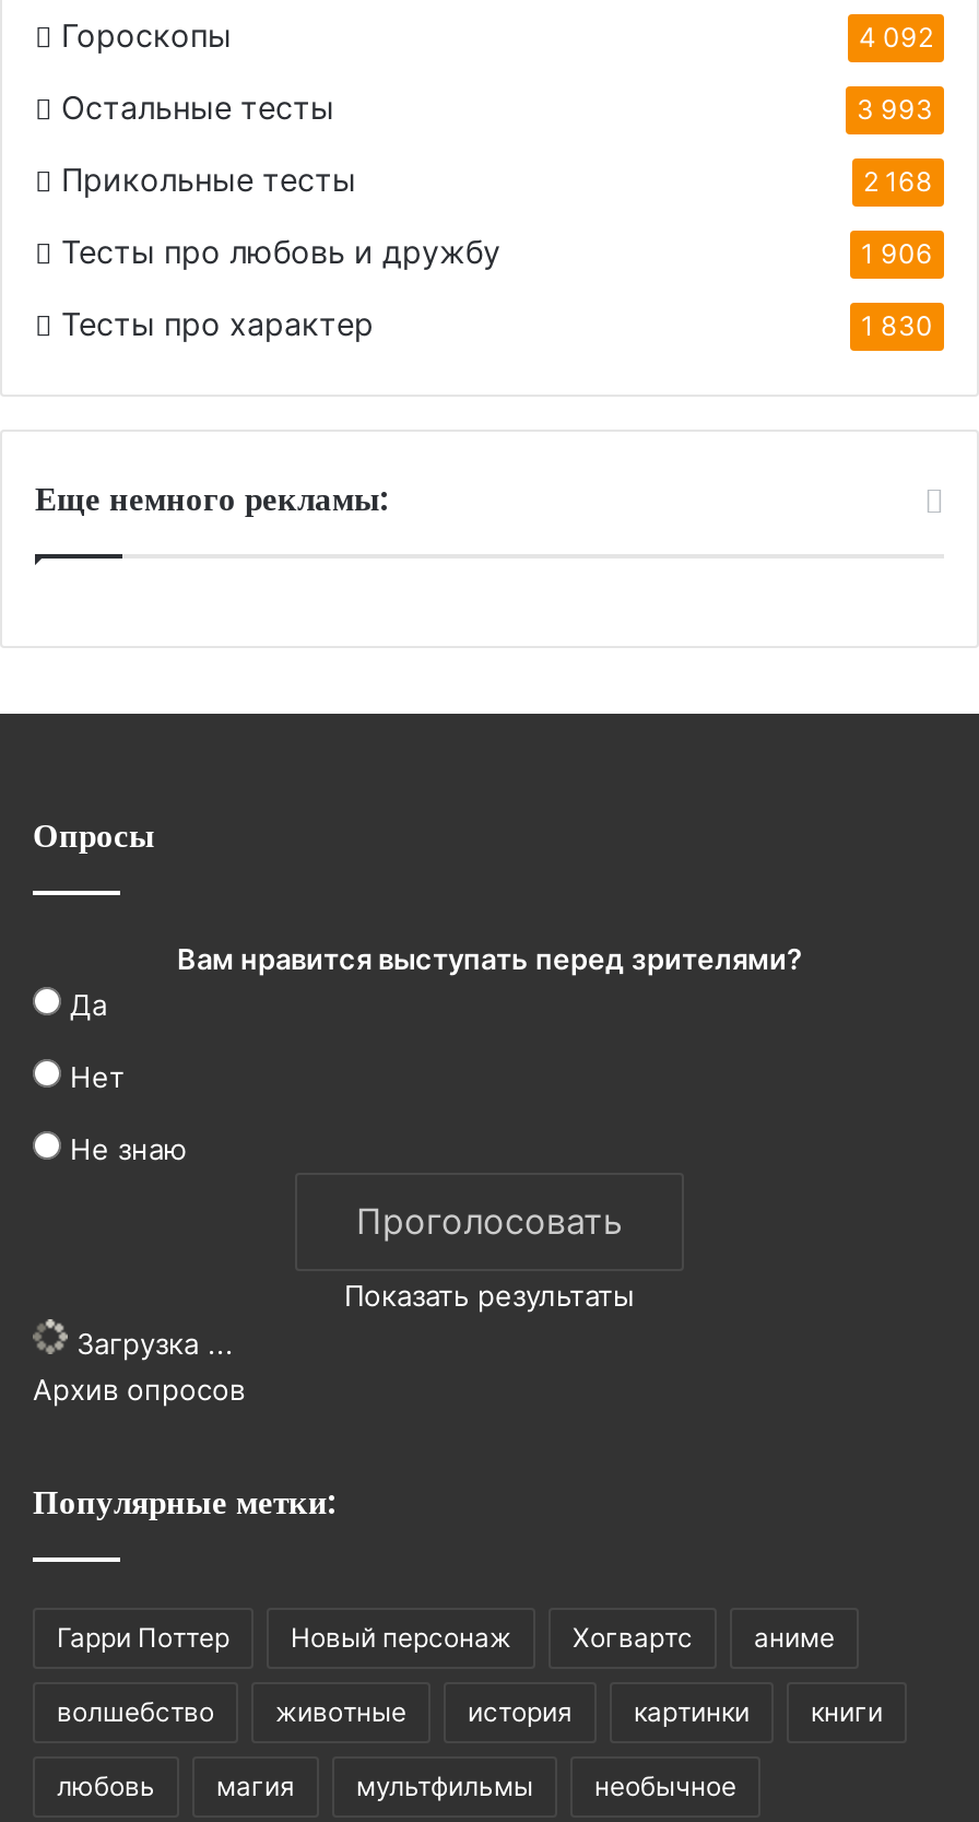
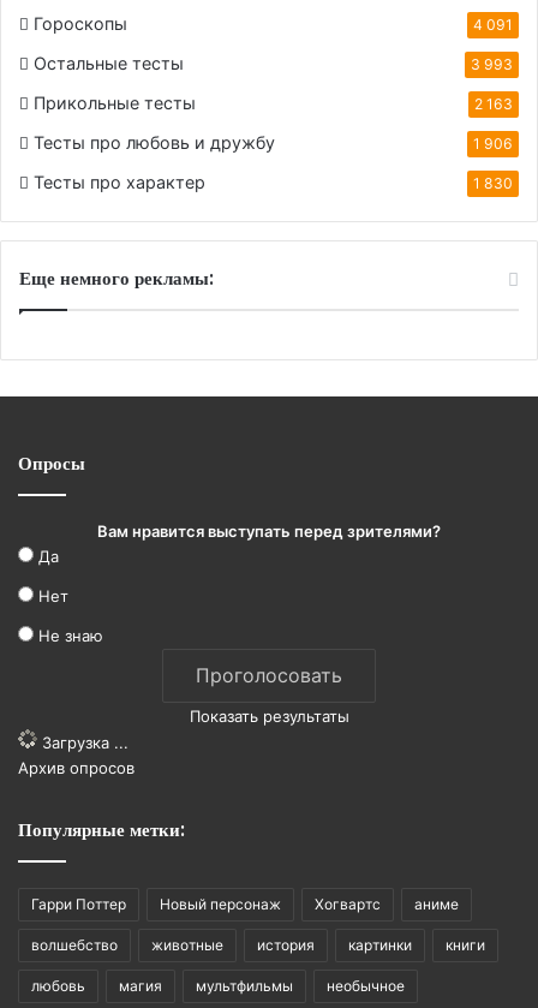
[859,20,933,52] 4 092 -> [473,15,513,33] 4 091
[863,164,933,197] 2 168 -> [474,94,513,112] 2 163

